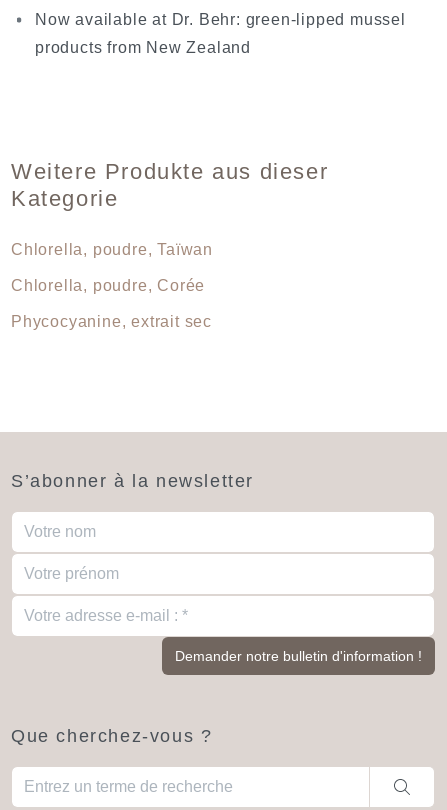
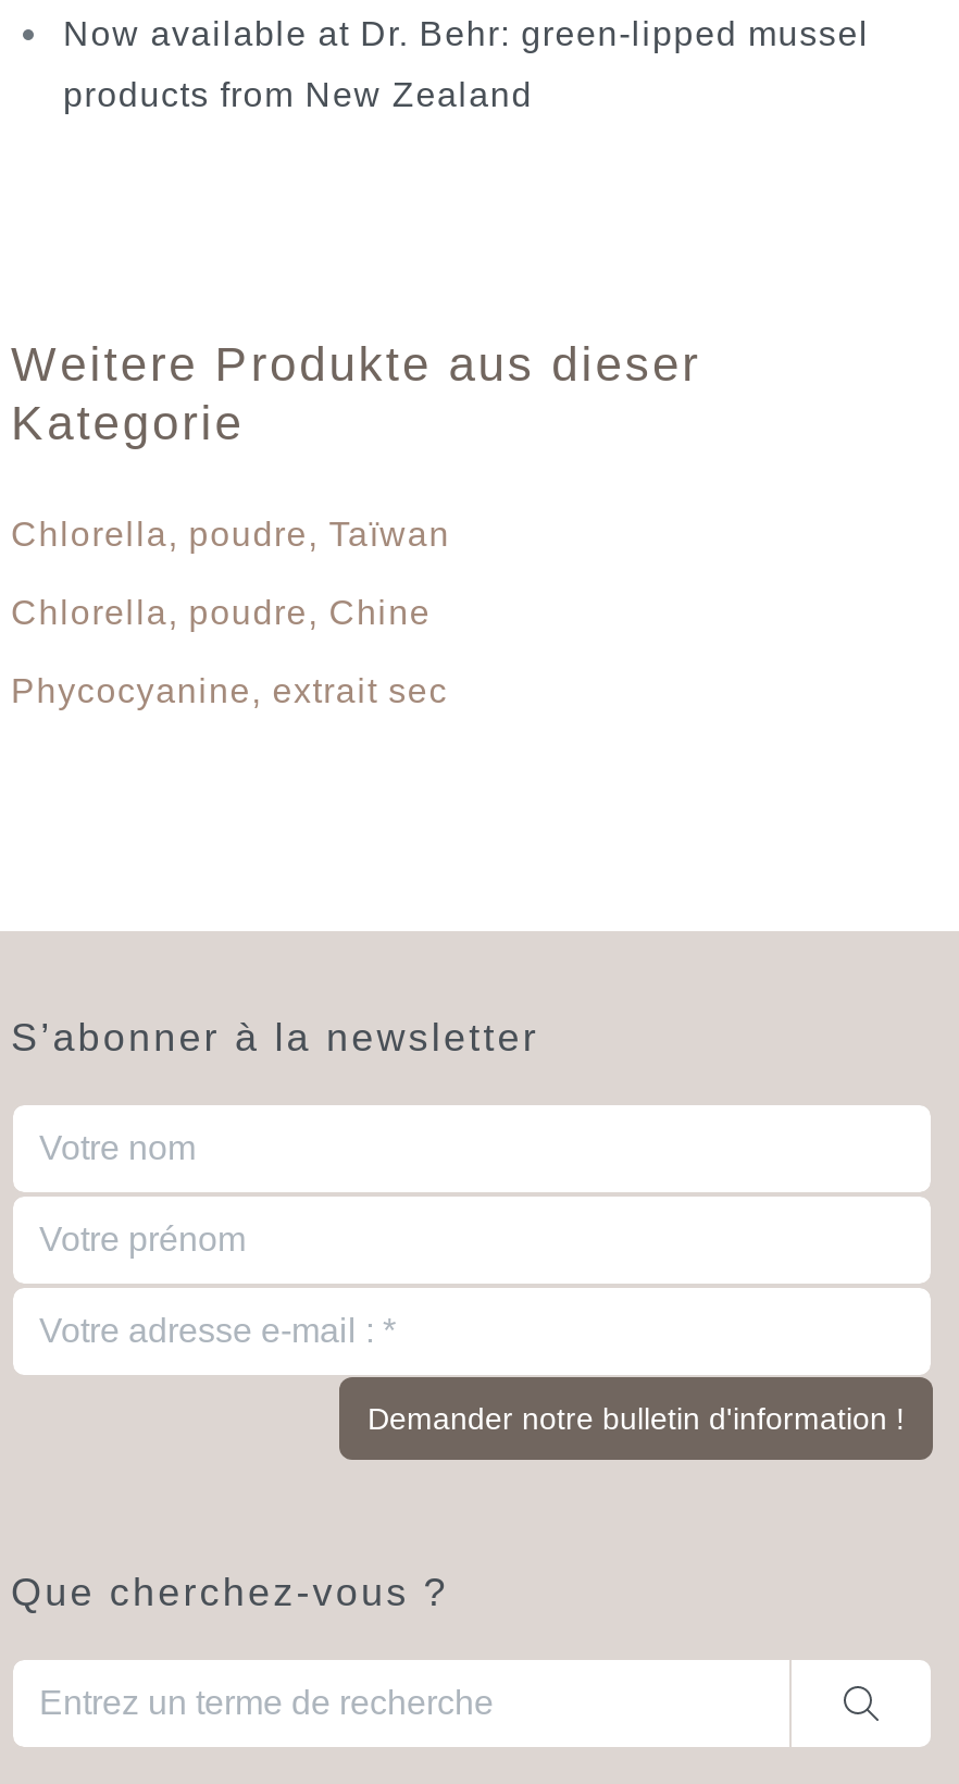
[11,277,205,294] Chlorella, poudre, Corée -> [11,595,431,632] Chlorella, poudre, Chine

